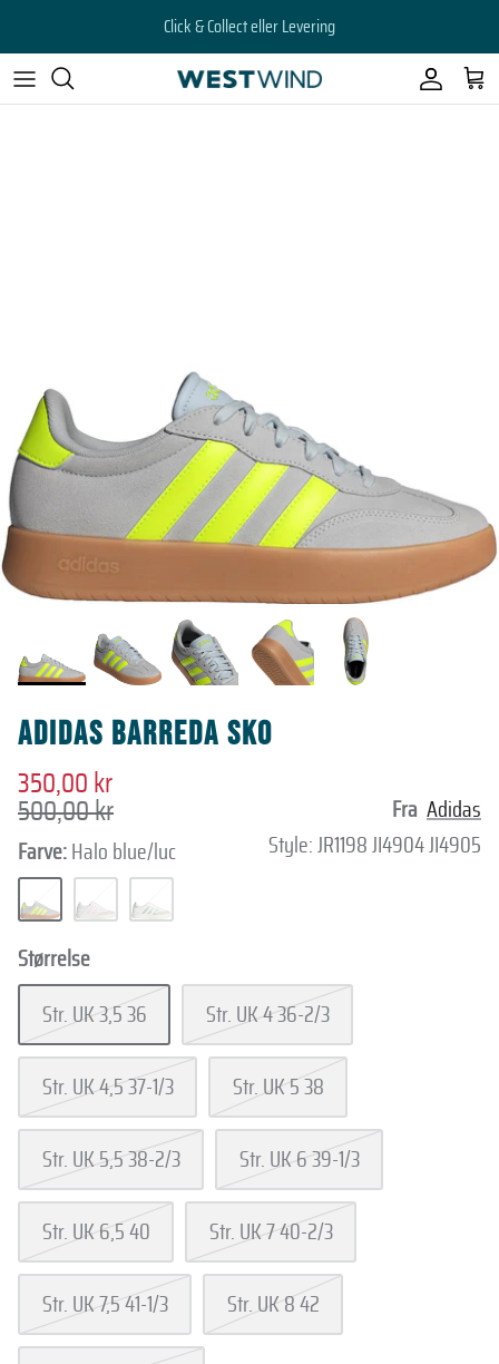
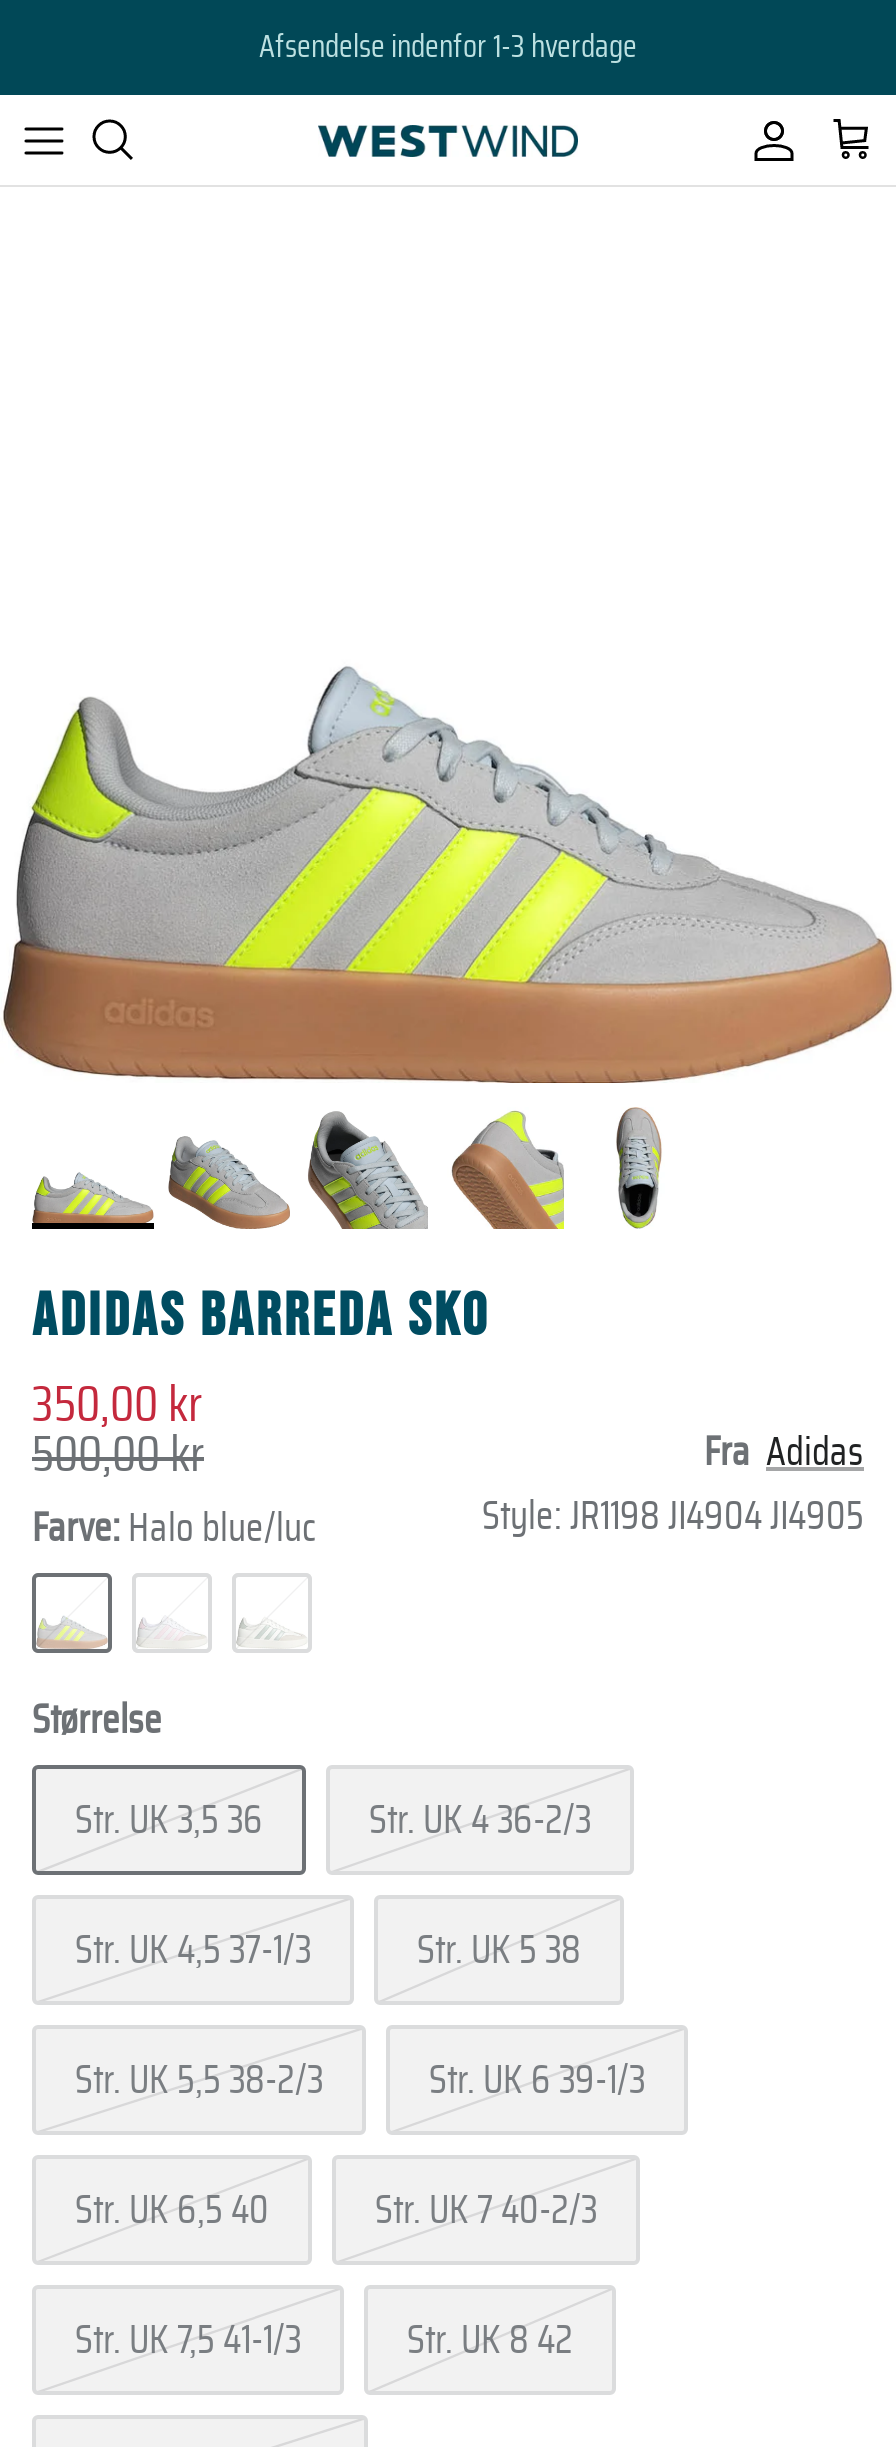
[164,18,335,36] Click & Collect eller Levering -> [259,31,637,63] Afsendelse indenfor 1-3 hverdage

